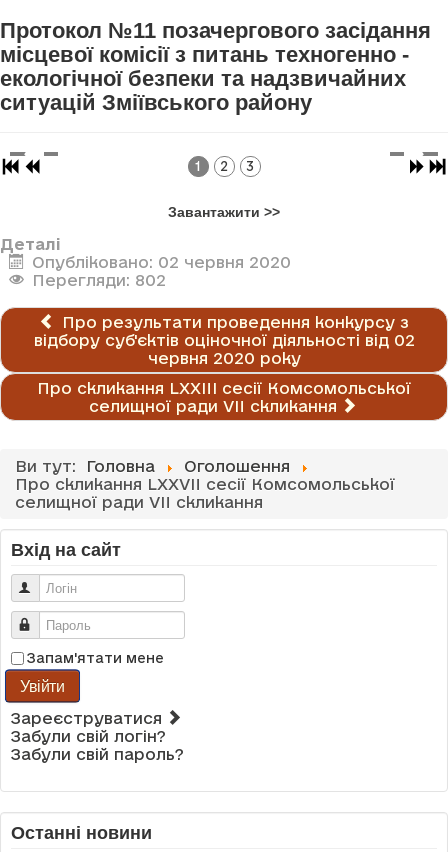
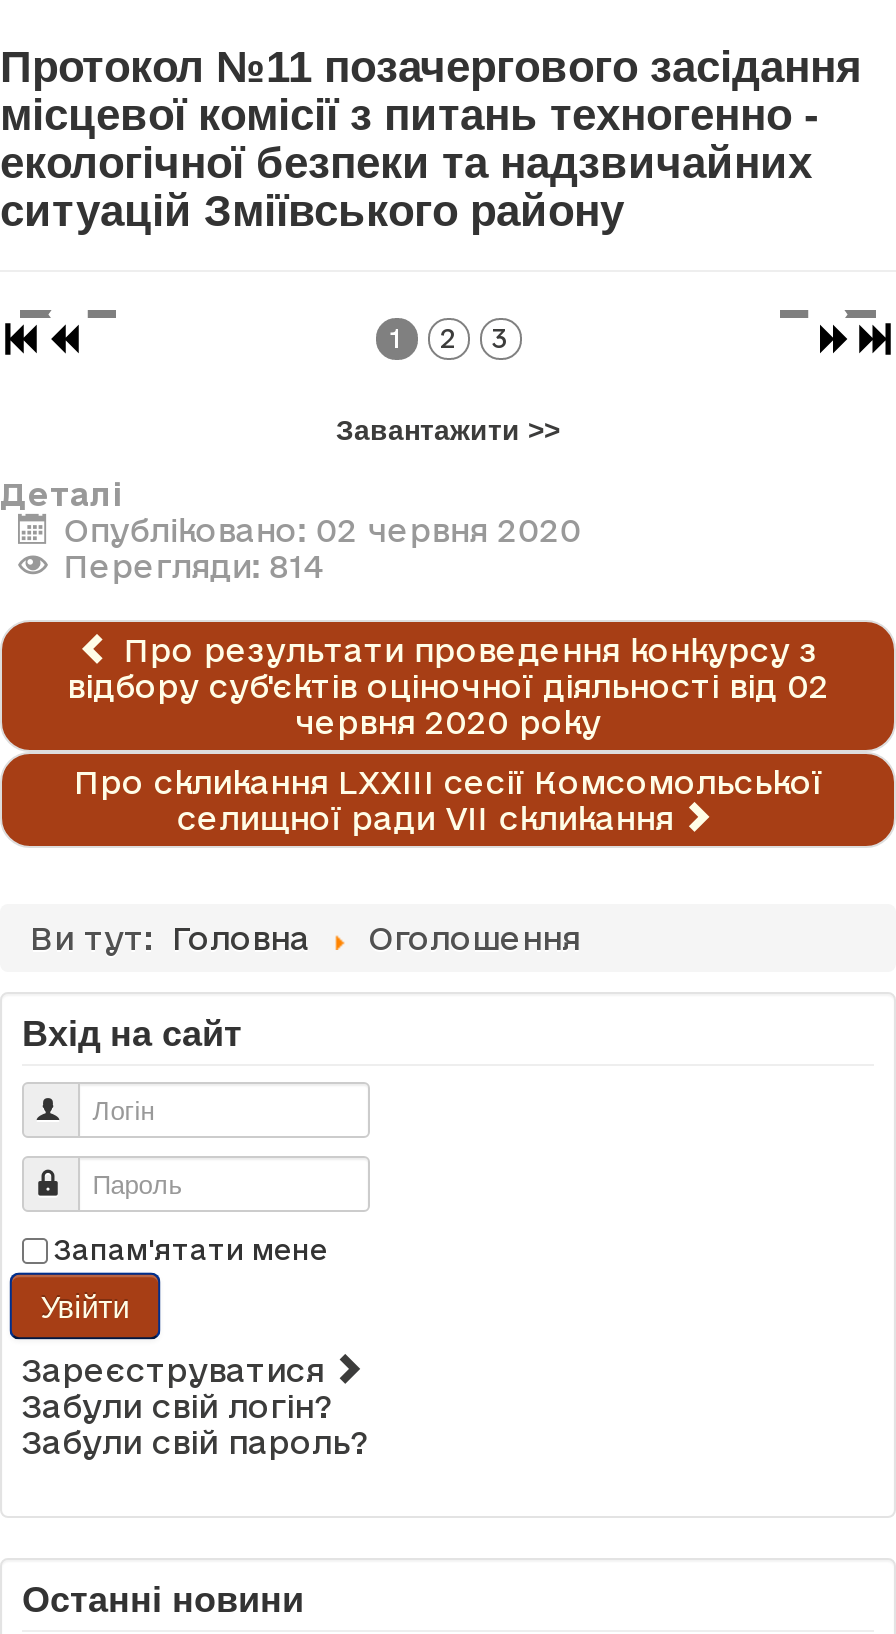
[32,271,166,289] Перегляди: 802 -> [64,548,326,584] Перегляди: 814
[15,475,395,511] Про скликання LXXVII сесії Комсомольської | селищної ради VII скликання -> none

